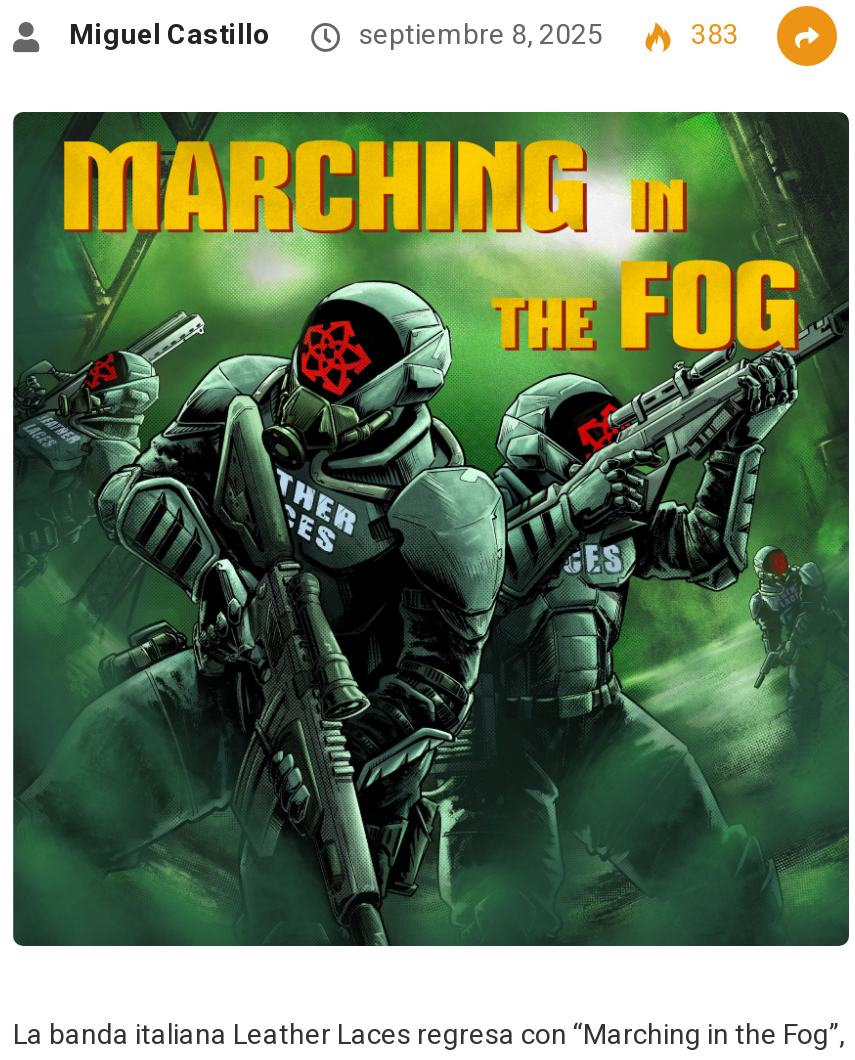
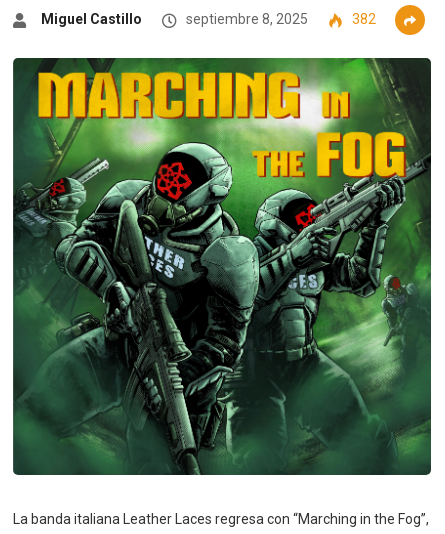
[685,18,739,50] 383 -> [349,11,376,27] 382

